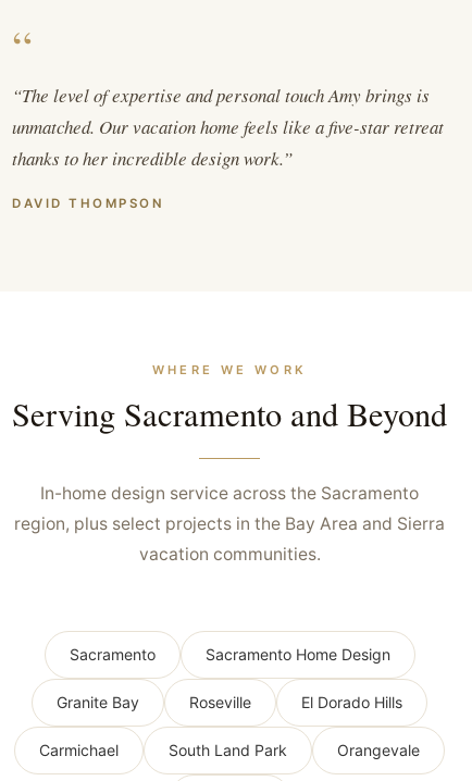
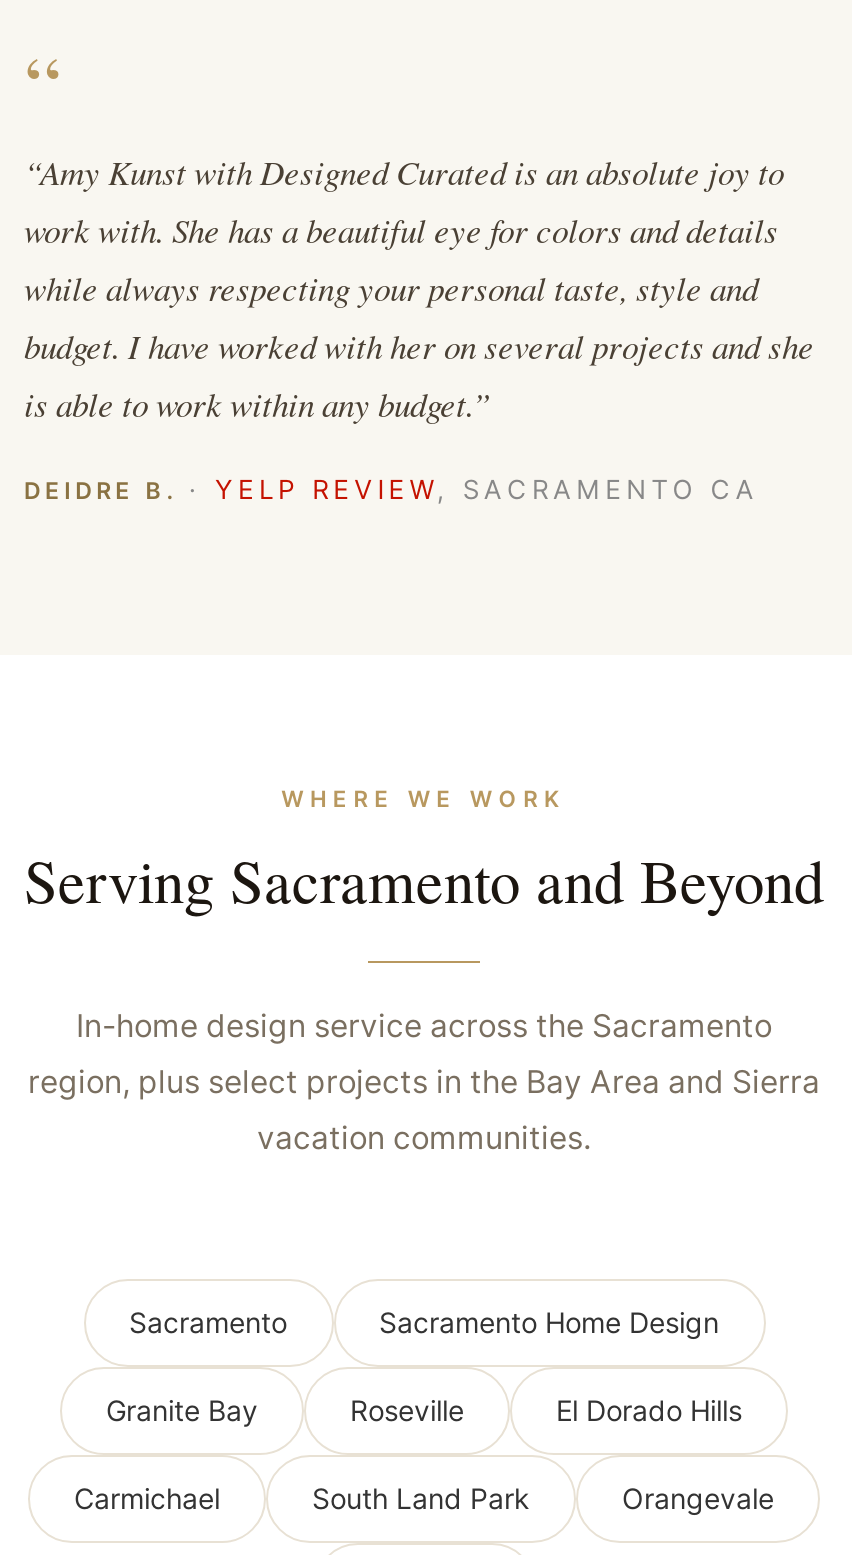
[12,83,444,171] “The level of expertise and personal touch Amy brings is | unmatched. Our vacation home feels like a five-star retreat | thanks to her incredible design work.” -> [24,149,814,427] “Amy Kunst with Designed Curated is an absolute joy to | work with. She has a beautiful eye for colors and details | while always respecting your personal taste, style and | budget. I have worked with her on several projects and she | is able to work within any budget.”
[12,196,165,211] DAVID THOMPSON -> [24,473,759,505] DEIDRE B. · YELP REVIEW, SACRAMENTO CA

